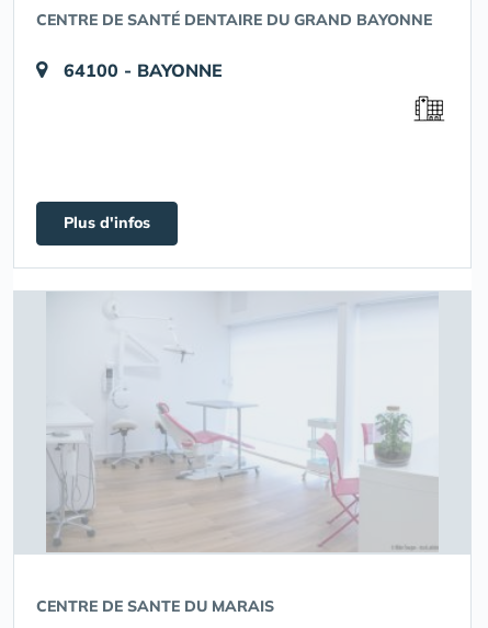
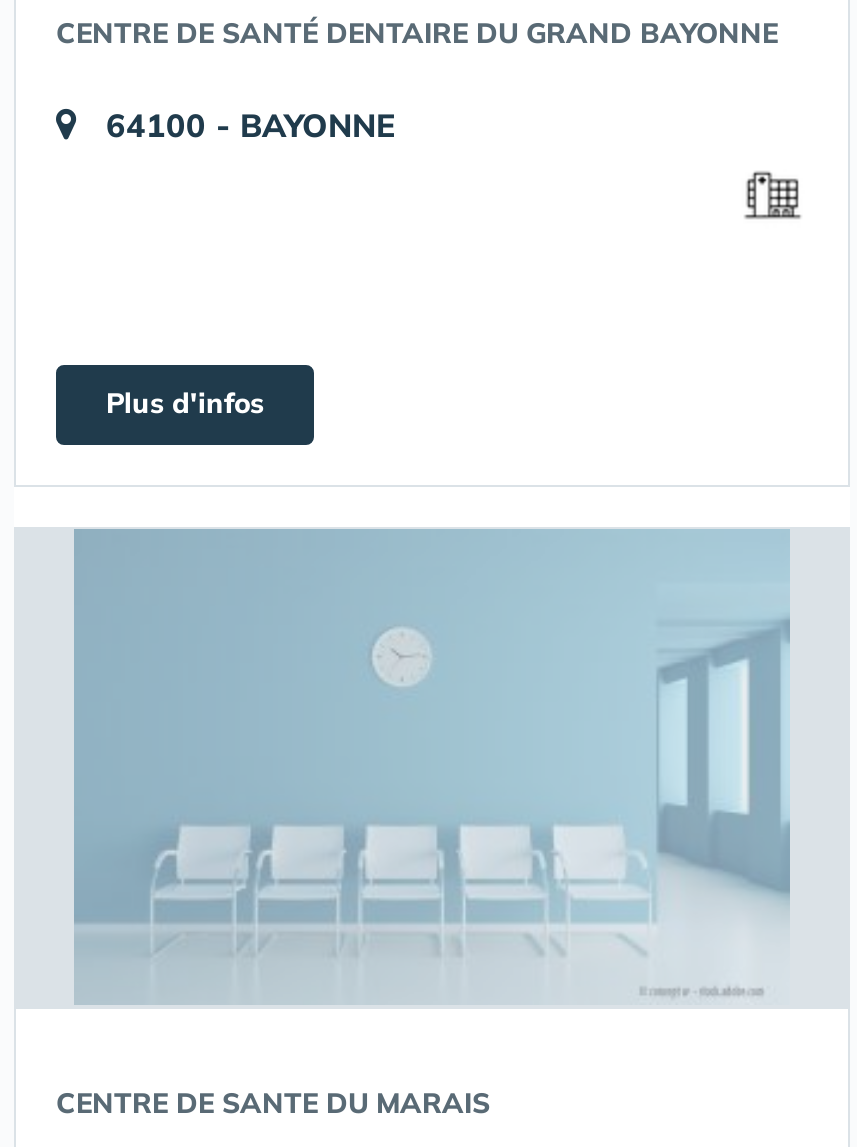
[46,293,439,552] [image] -> [74,529,792,1003] [image]

